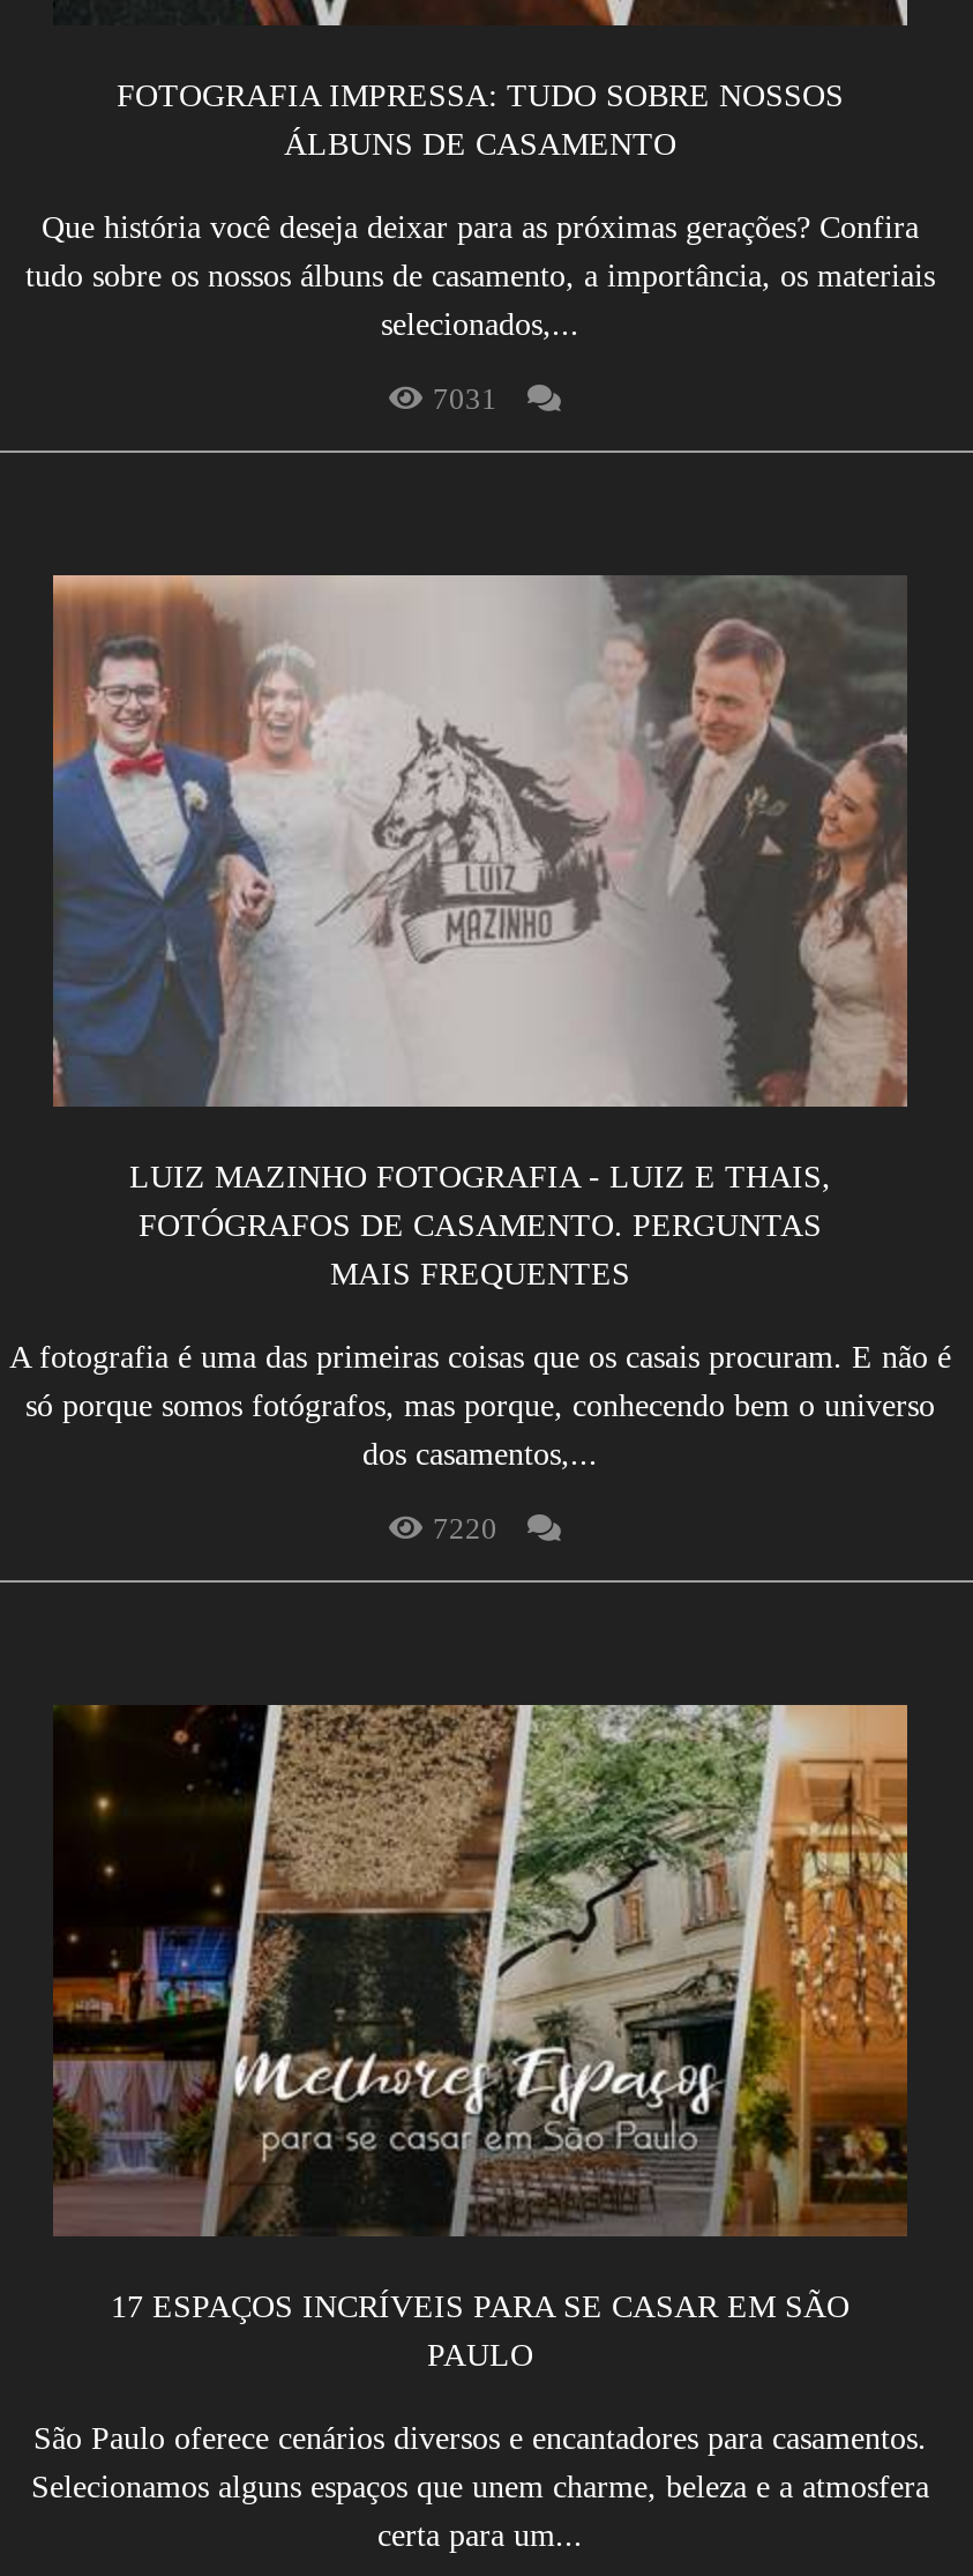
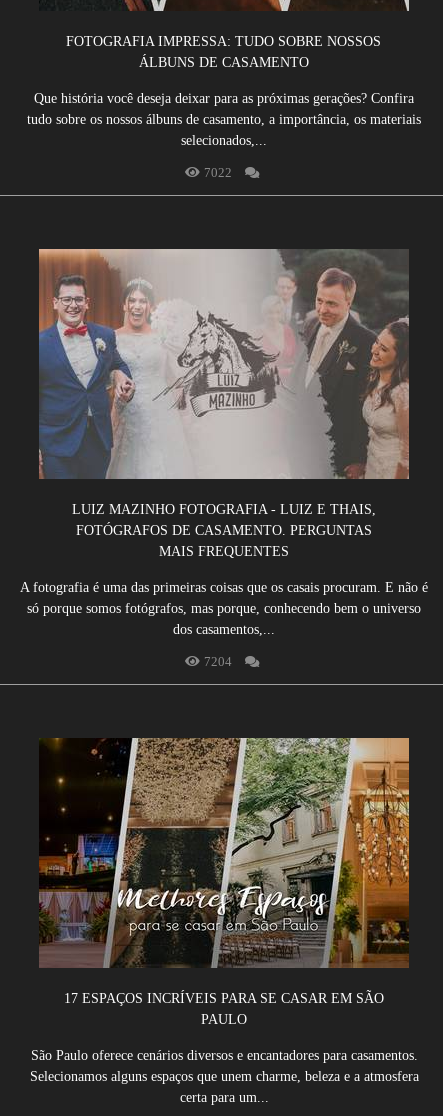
[433,384,497,416] 7031 -> [203,166,231,180] 7022
[433,1513,497,1546] 7220 -> [203,655,231,669] 7204

